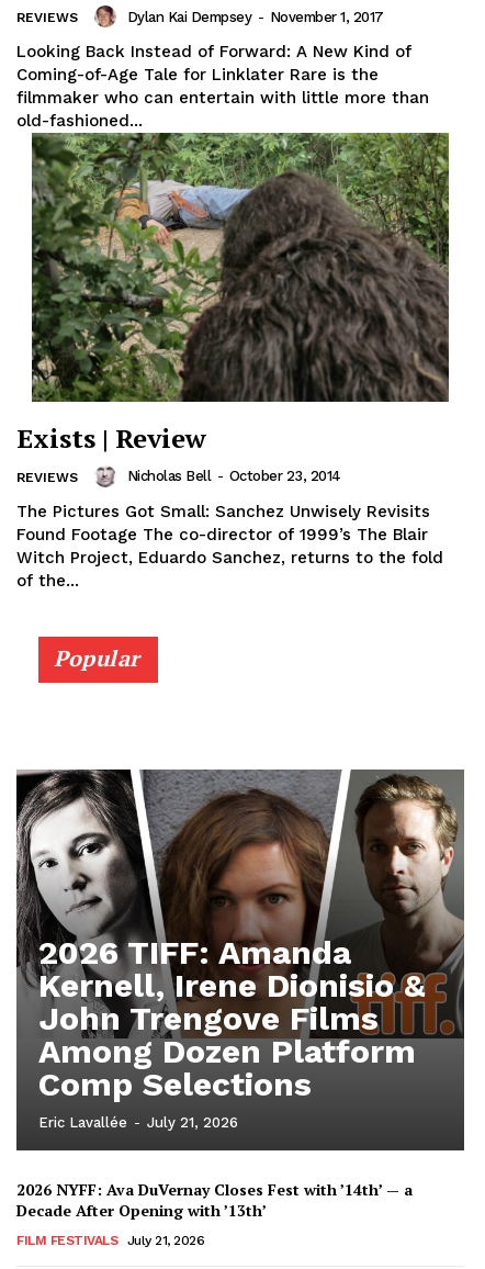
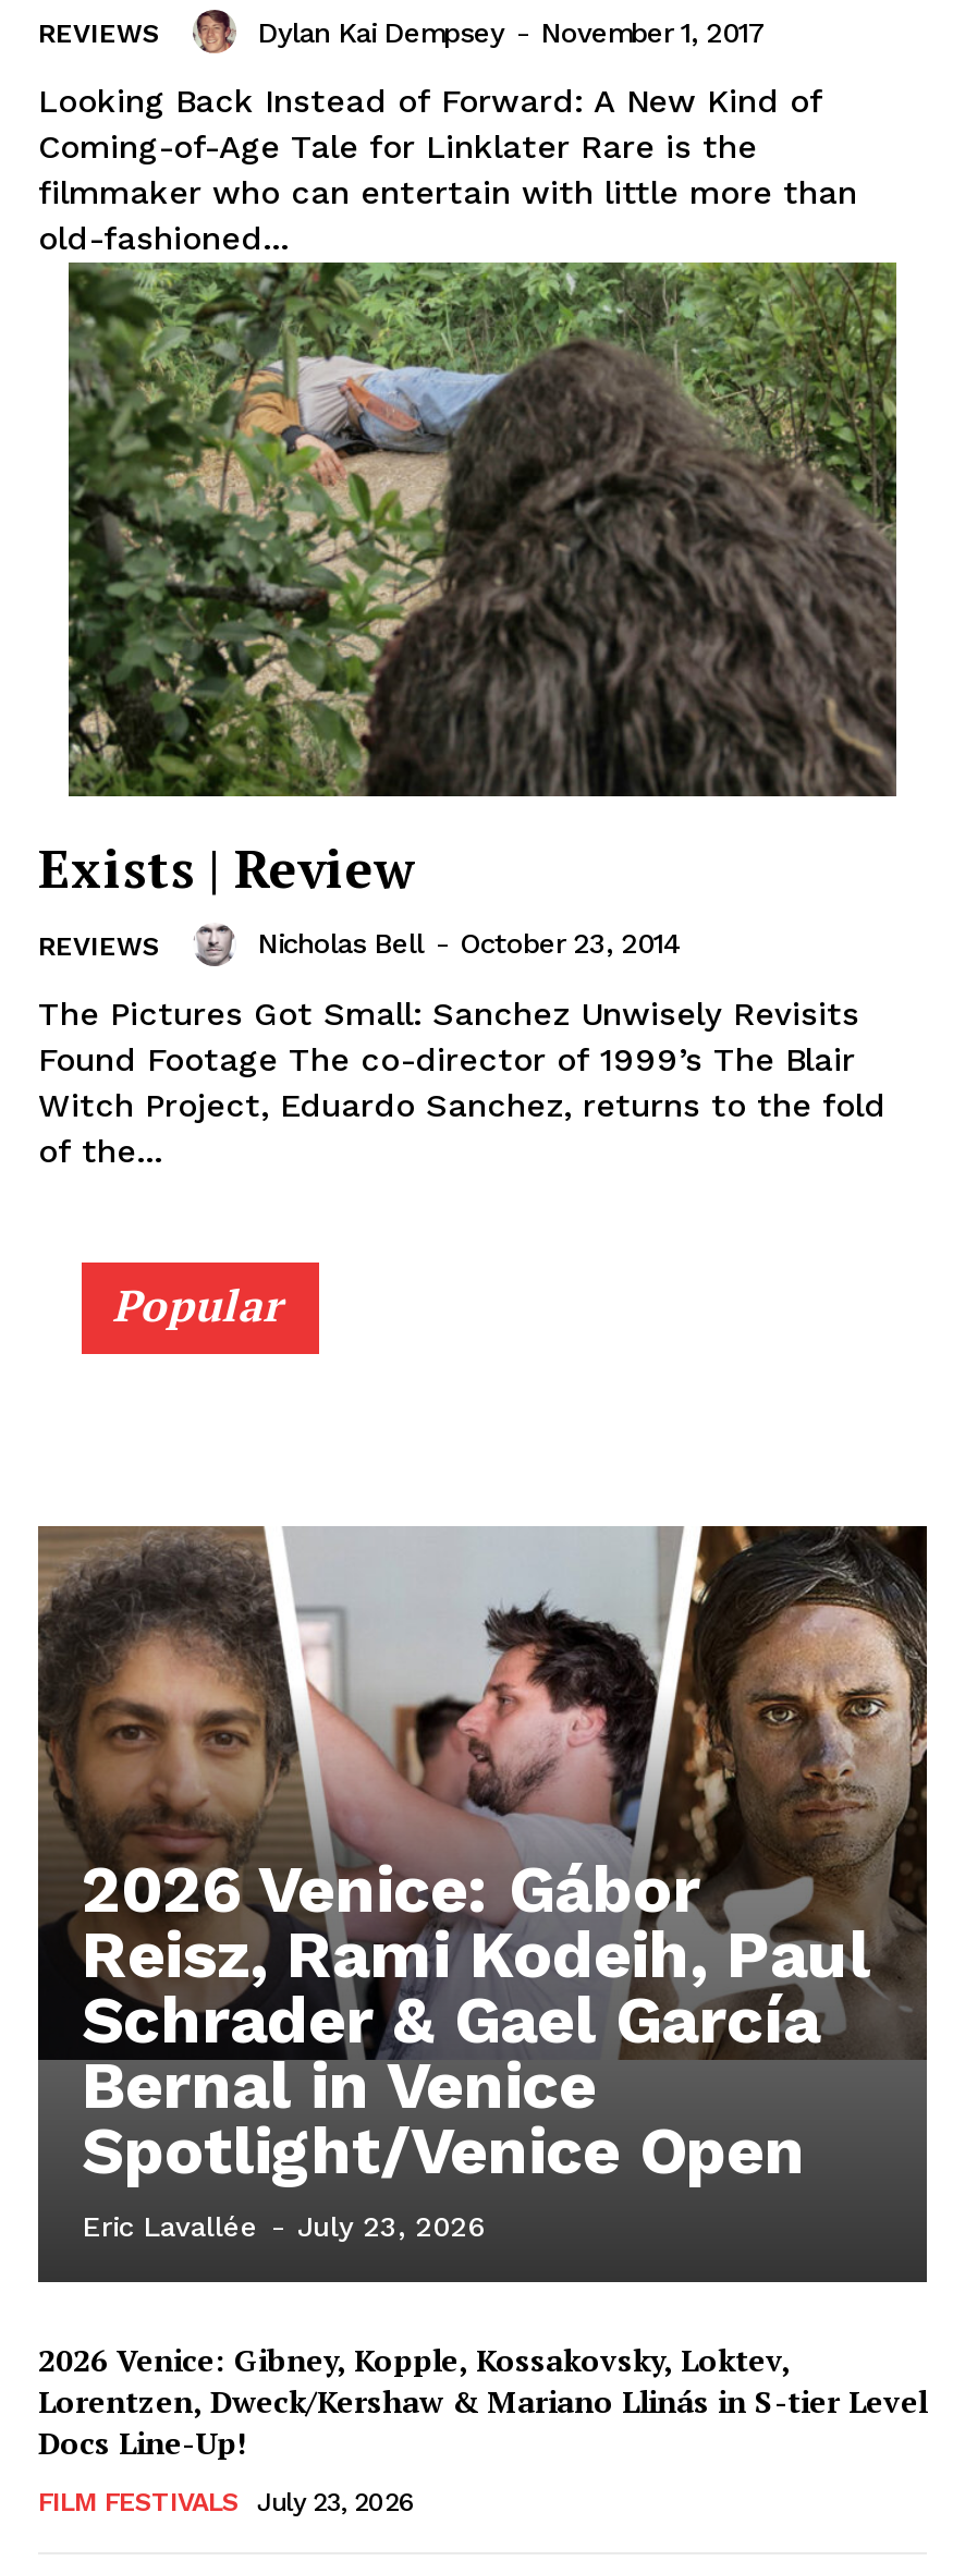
[15,768,465,1131] [image] | 2026 TIFF: Amanda | Kernell, Irene Dionisio & | John Trengove Films | Among Dozen Platform | Comp Selections | Eric Lavallée - July 21, 2026 -> [36,1524,929,2243] [image] | 2026 Venice: Gábor | Reisz, Rami Kodeih, Paul | Schrader & Gael García | Bernal in Venice | Spotlight/Venice Open | Eric Lavallée - July 23, 2026
[16,1179,413,1221] 2026 NYFF: Ava DuVernay Closes Fest with ’14th’ — a | Decade After Opening with ’13th’ -> [38,2339,927,2463] 2026 Venice: Gibney, Kopple, Kossakovsky, Loktev, | Lorentzen, Dweck/Kershaw & Mariano Llinás in S-tier Level | Docs Line-Up!
[16,1233,204,1248] FILM FESTIVALS July 21, 2026 -> [38,2487,415,2518] FILM FESTIVALS July 23, 2026

